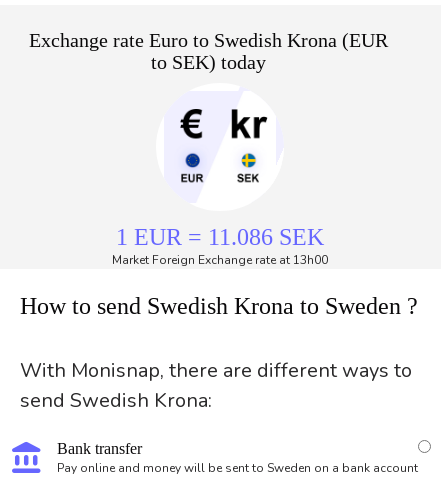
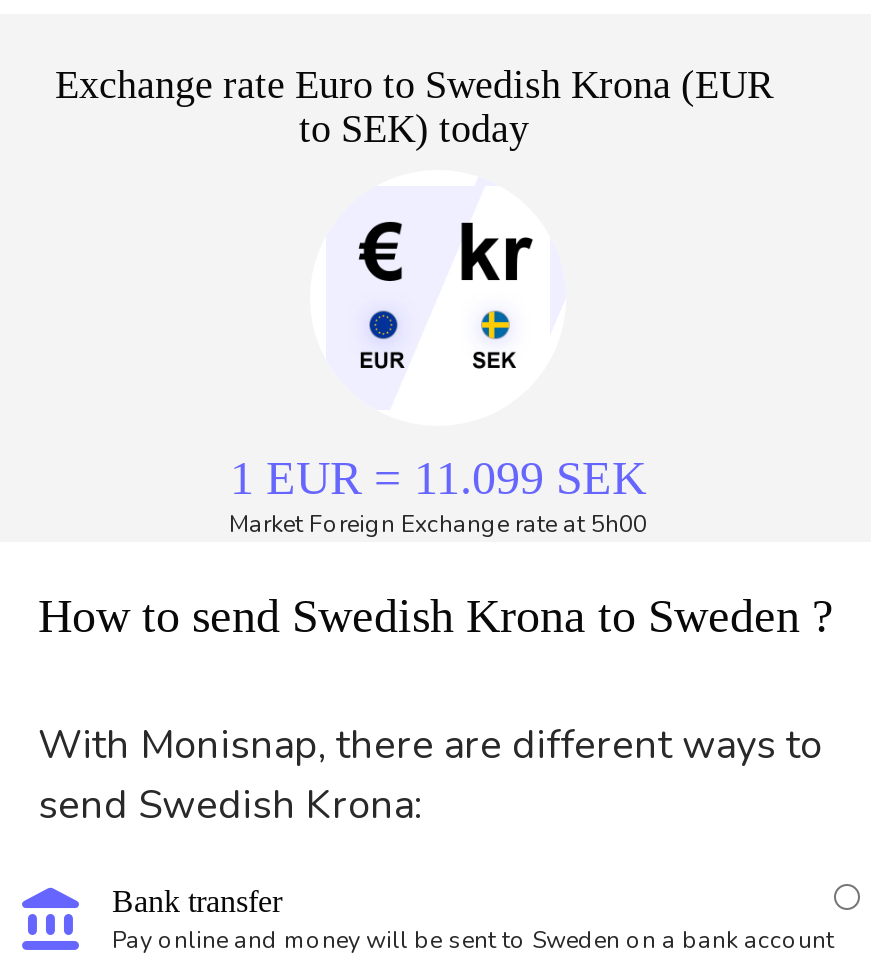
[116,224,324,250] 1 EUR = 11.086 SEK -> [230,452,646,504] 1 EUR = 11.099 SEK
[112,252,328,268] Market Foreign Exchange rate at 13h00 -> [229,508,647,540] Market Foreign Exchange rate at 5h00

